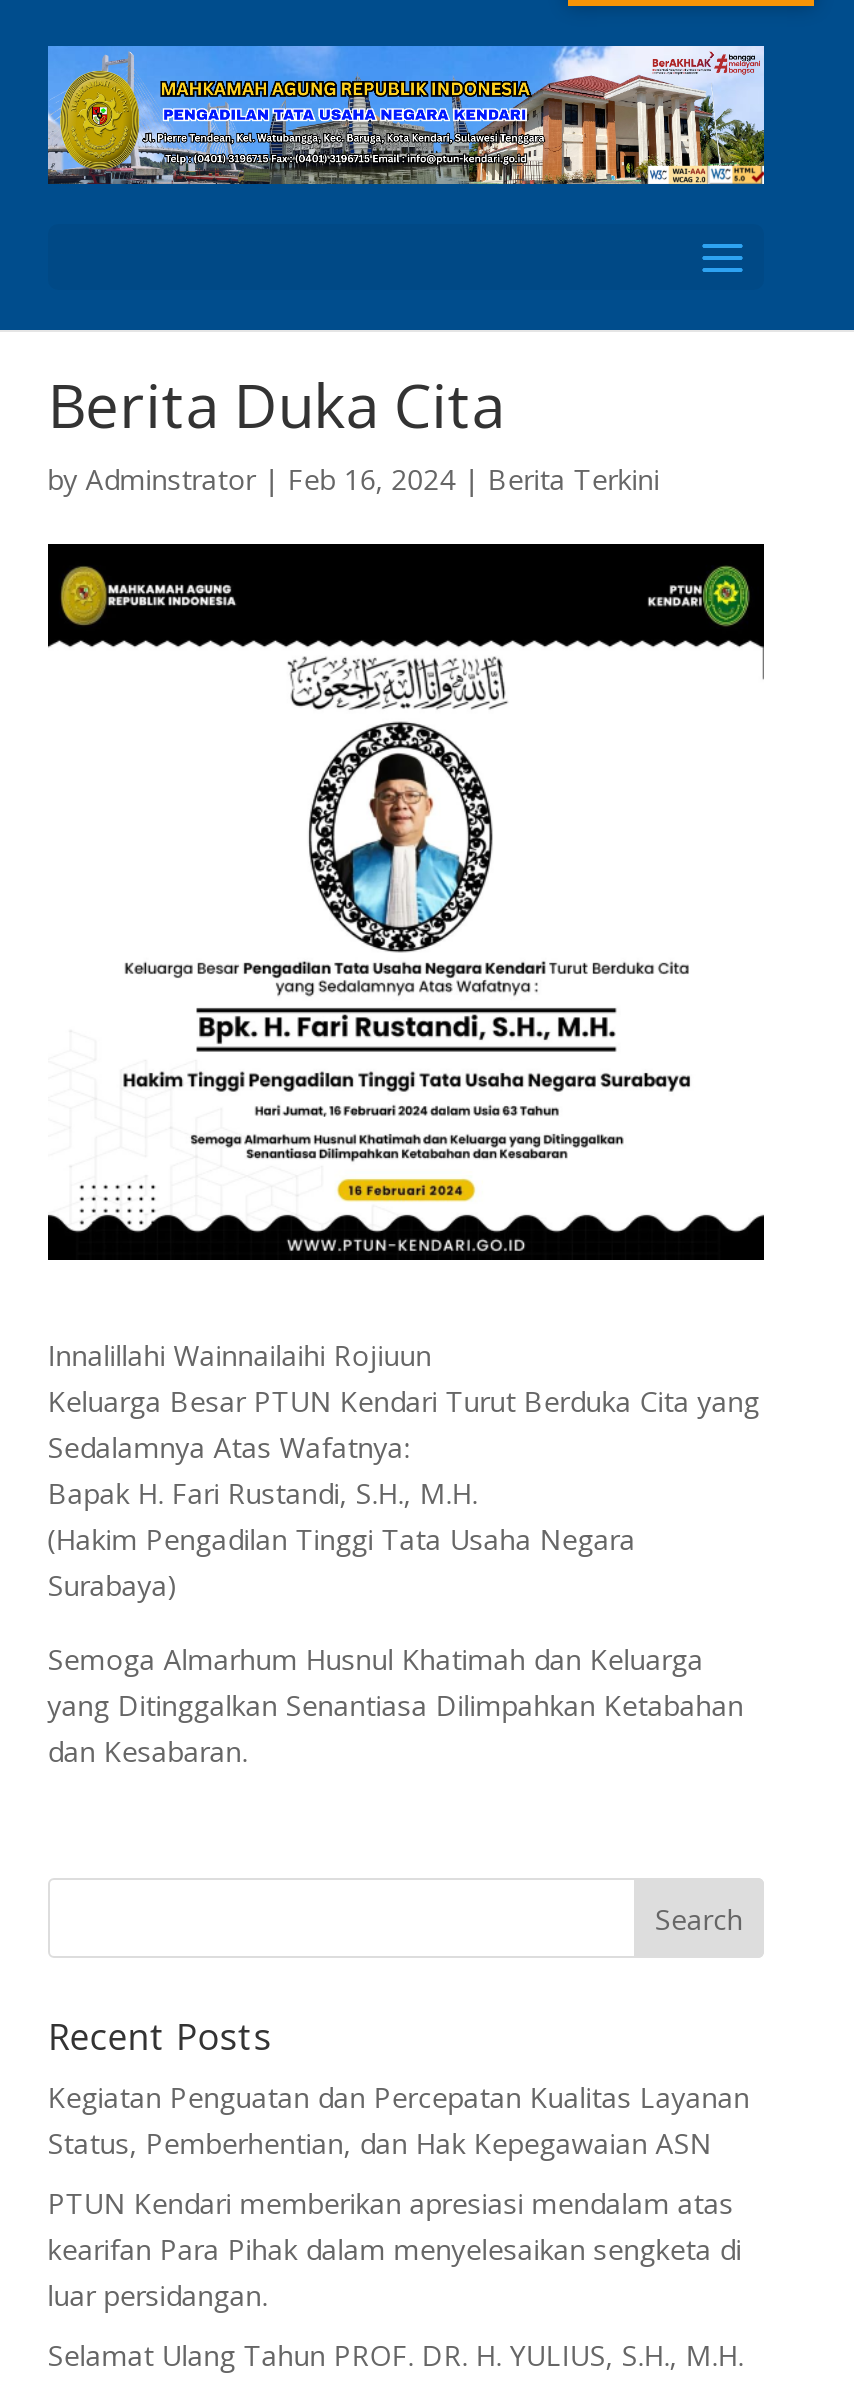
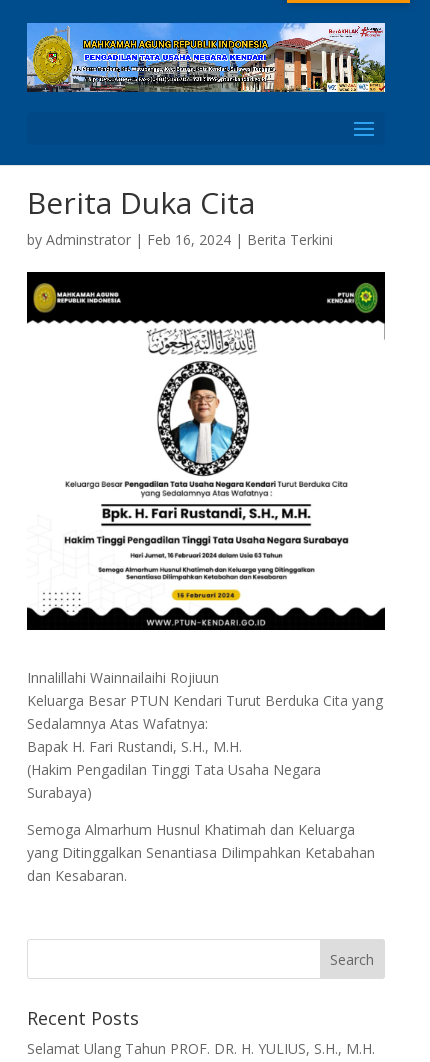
[48,2079,750,2315] Kegiatan Penguatan dan Percepatan Kualitas Layanan | Status, Pemberhentian, dan Hak Kepegawaian ASN | PTUN Kendari memberikan apresiasi mendalam atas | kearifan Para Pihak dalam menyelesaikan sengketa di | luar persidangan. -> none

